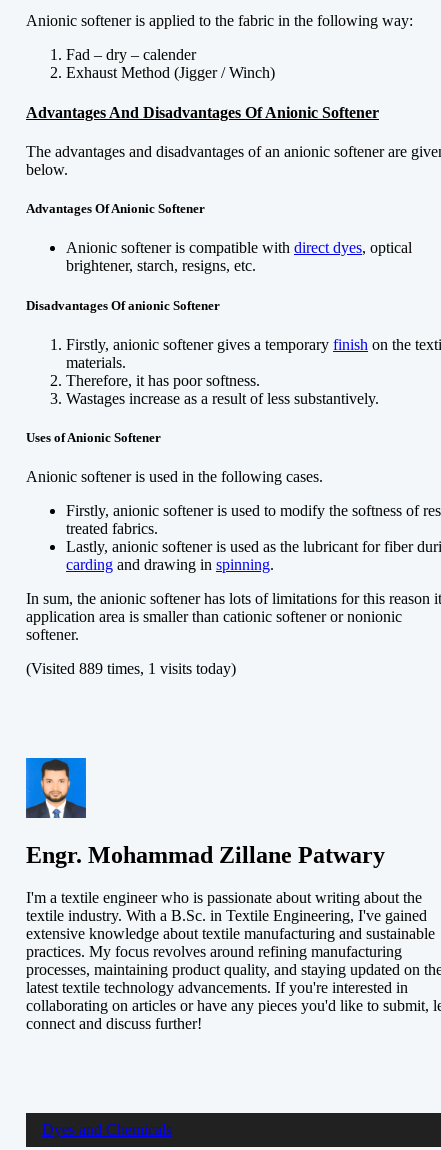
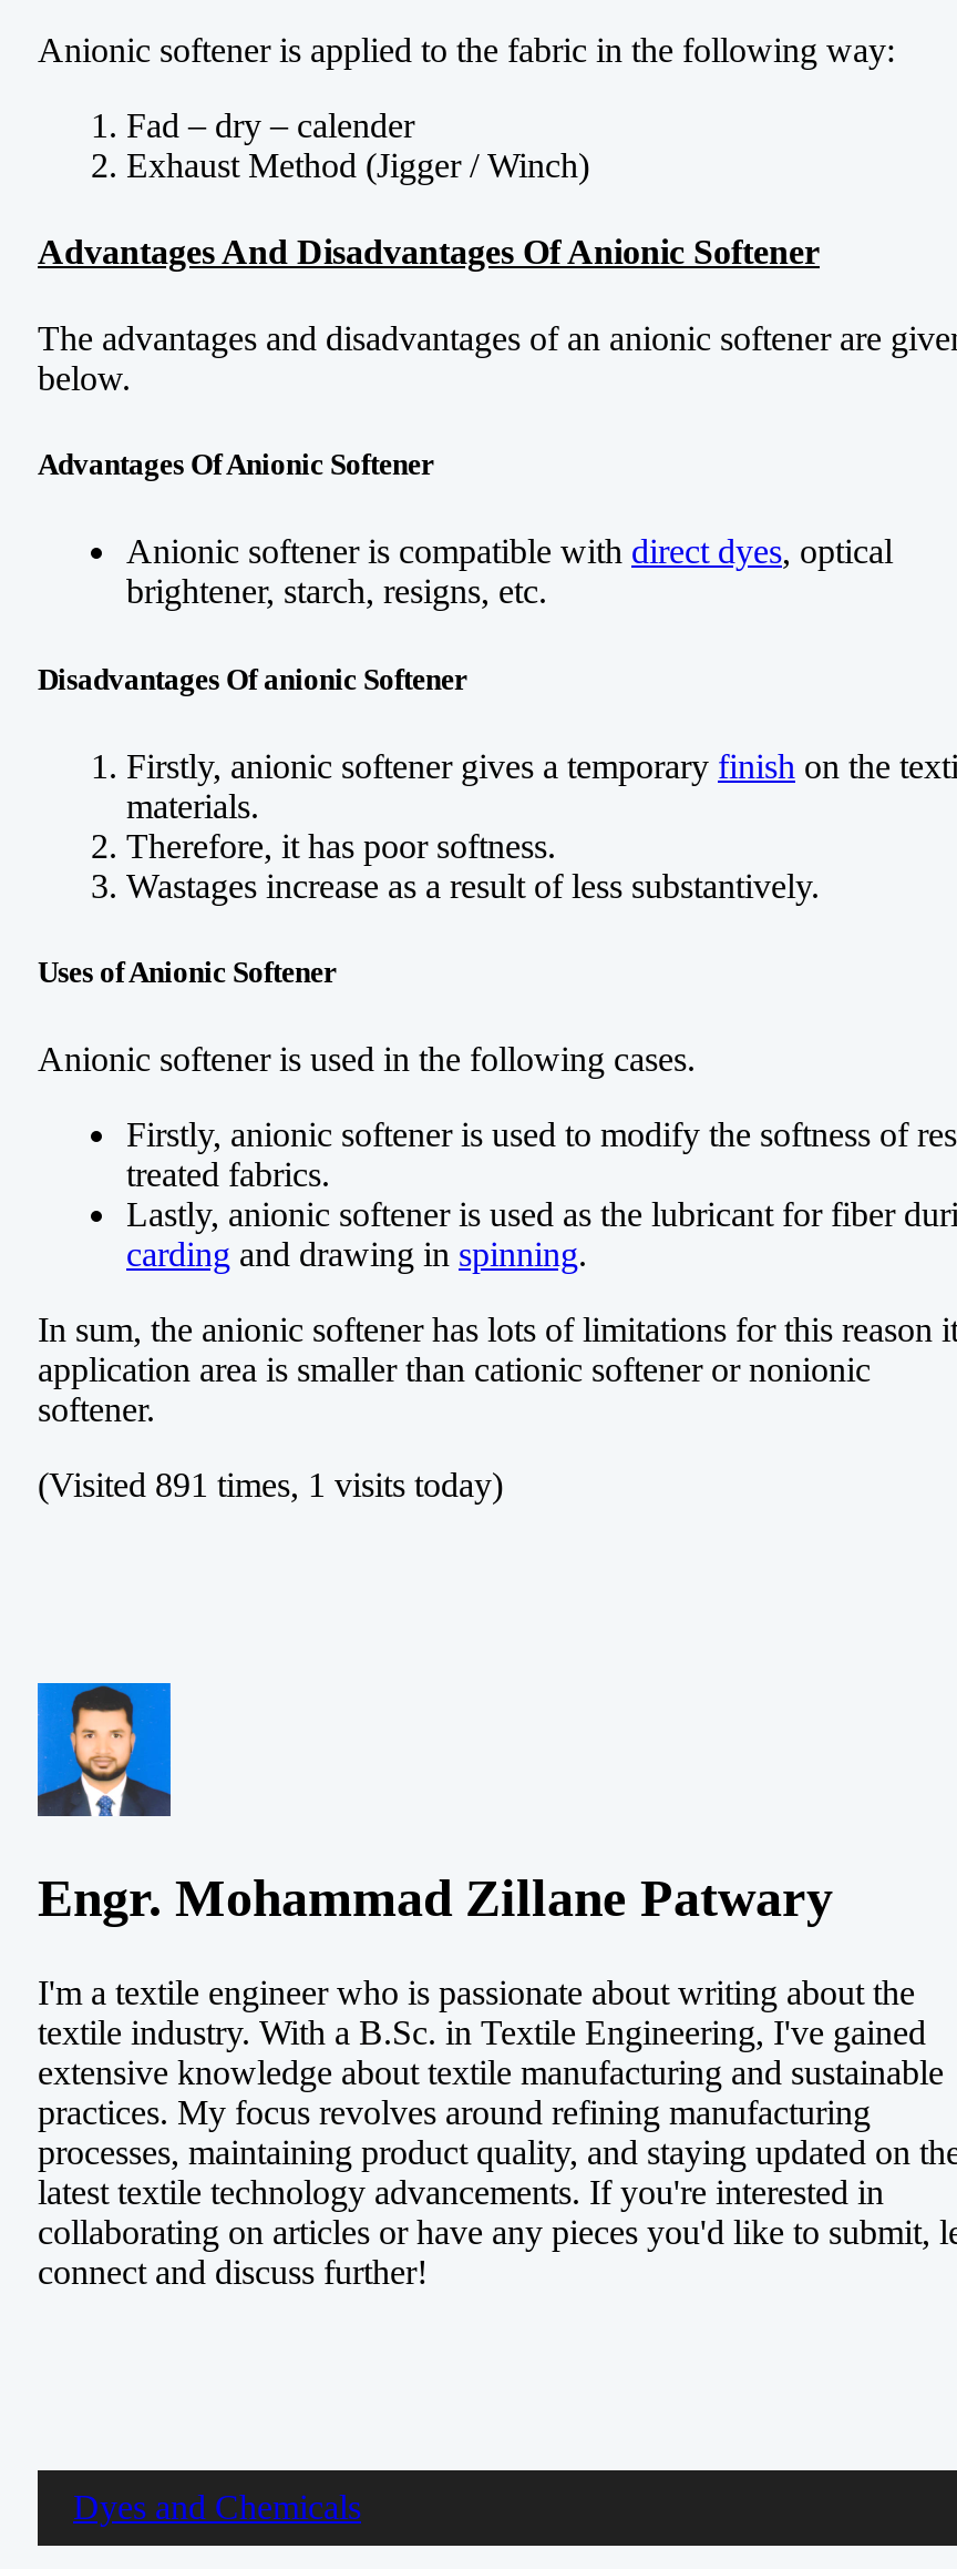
[26,660,236,677] (Visited 889 times, 1 visits today) -> [38,1466,503,1503] (Visited 891 times, 1 visits today)

